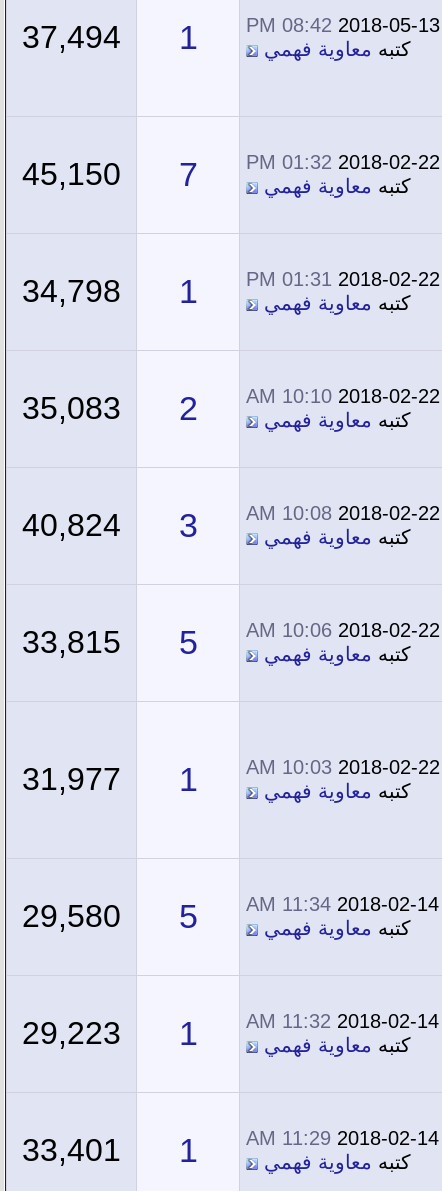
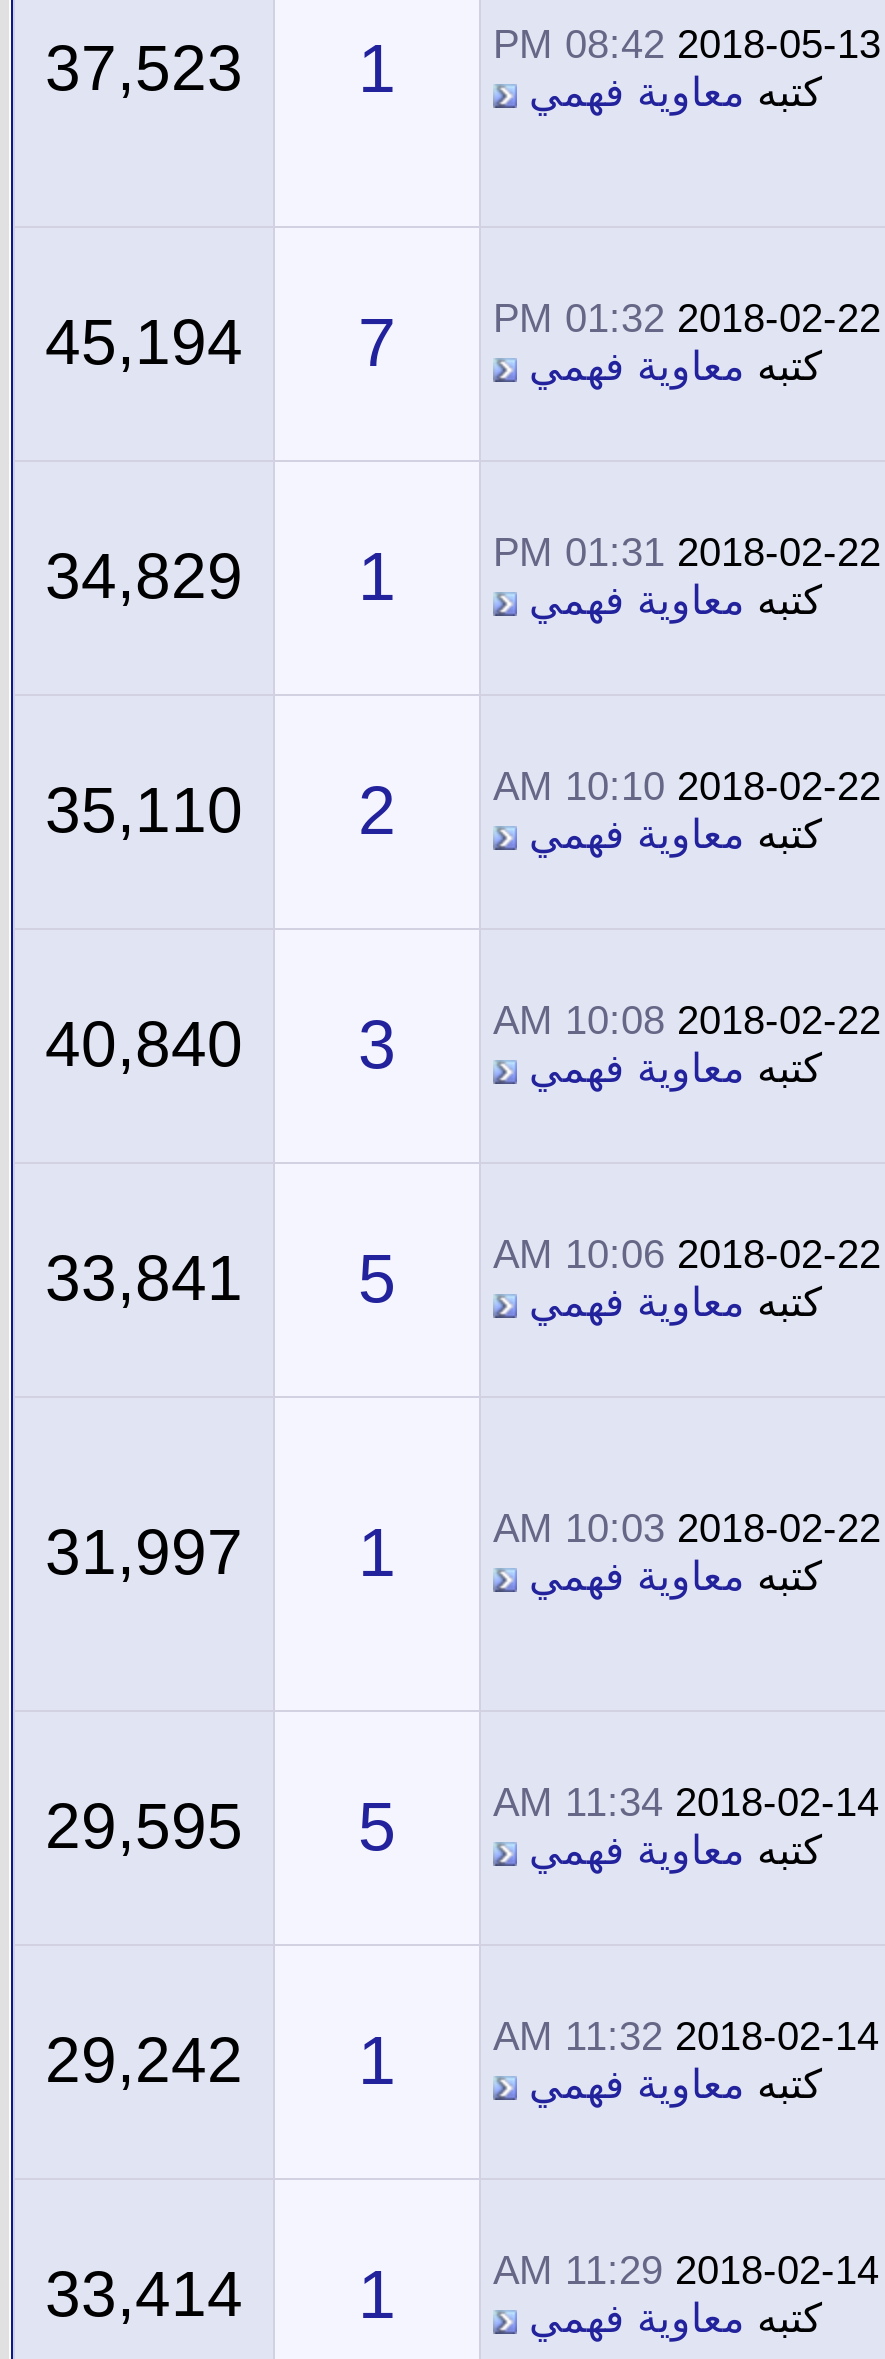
[22,18,197,56] 37,494 1 -> [45,30,396,106] 37,523 1
[22,155,197,193] 45,150 7 -> [45,304,396,380] 45,194 7
[22,272,197,310] 34,798 1 -> [45,538,396,614] 34,829 1
[22,389,197,427] 35,083 2 -> [45,772,396,848] 35,110 2
[22,506,197,544] 40,824 3 -> [45,1006,396,1082] 40,840 3
[22,623,197,661] 33,815 5 -> [45,1240,396,1316] 33,841 5
[22,760,197,798] 31,977 1 -> [45,1514,396,1590] 31,997 1
[22,897,197,935] 29,580 5 -> [45,1788,396,1864] 29,595 5
[22,1014,197,1052] 29,223 1 -> [45,2022,396,2098] 29,242 1
[22,1131,197,1169] 33,401 1 -> [45,2256,396,2332] 33,414 1

